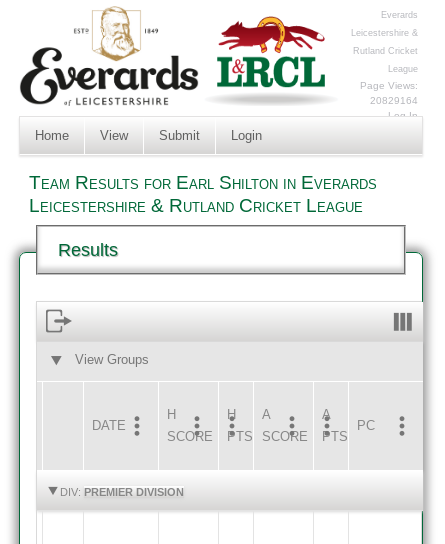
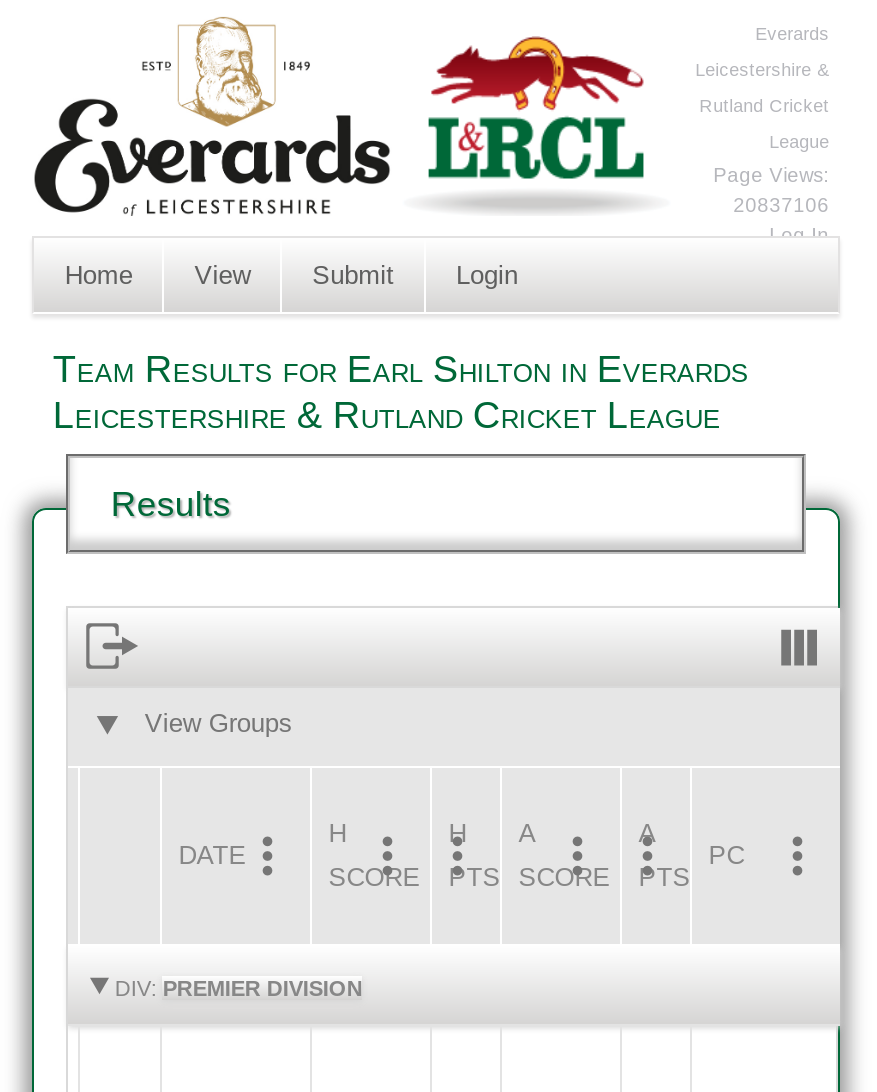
[370,95,418,106] 20829164 -> [733,194,829,216] 20837106

